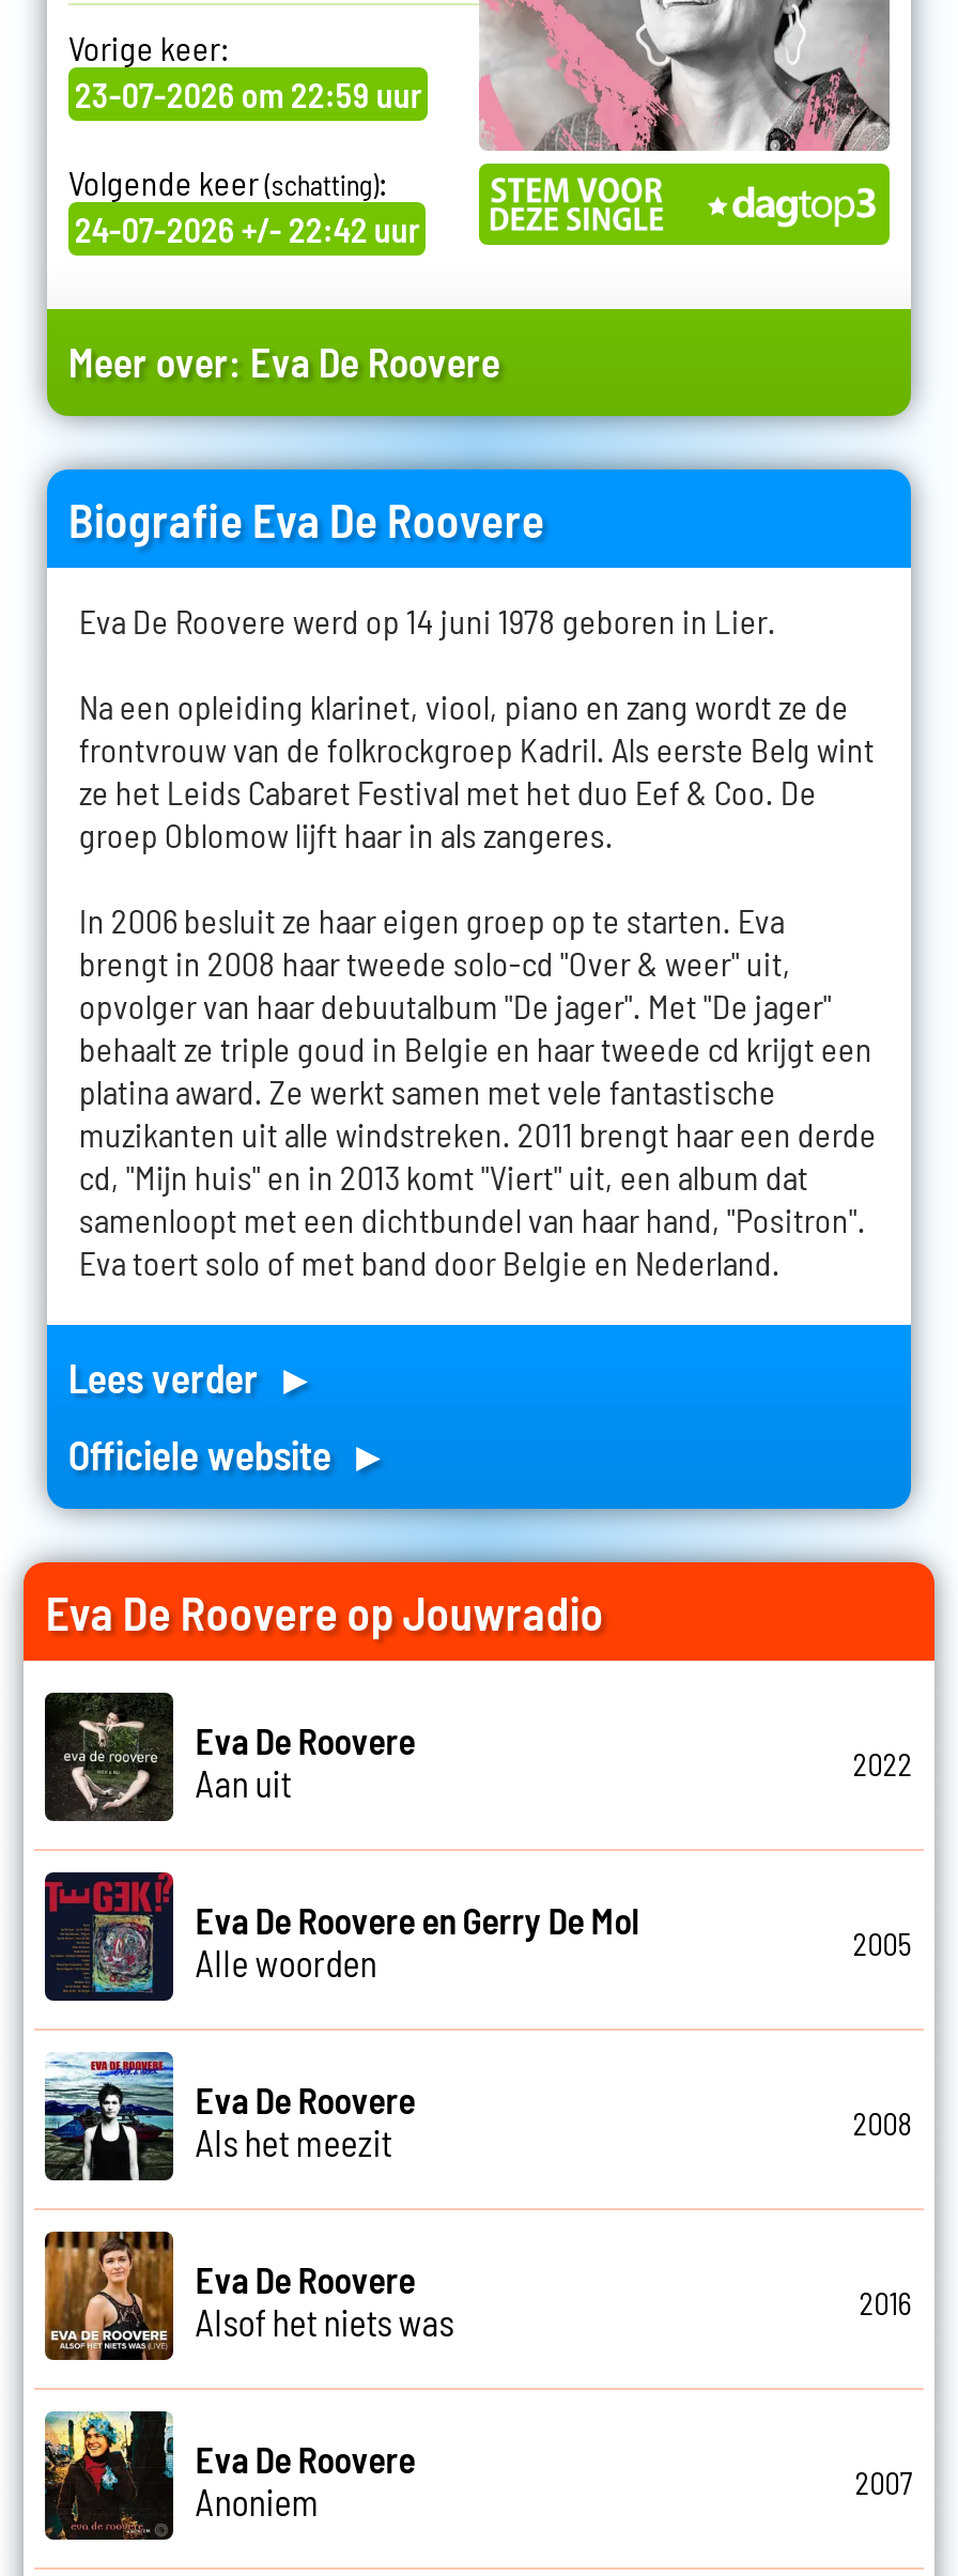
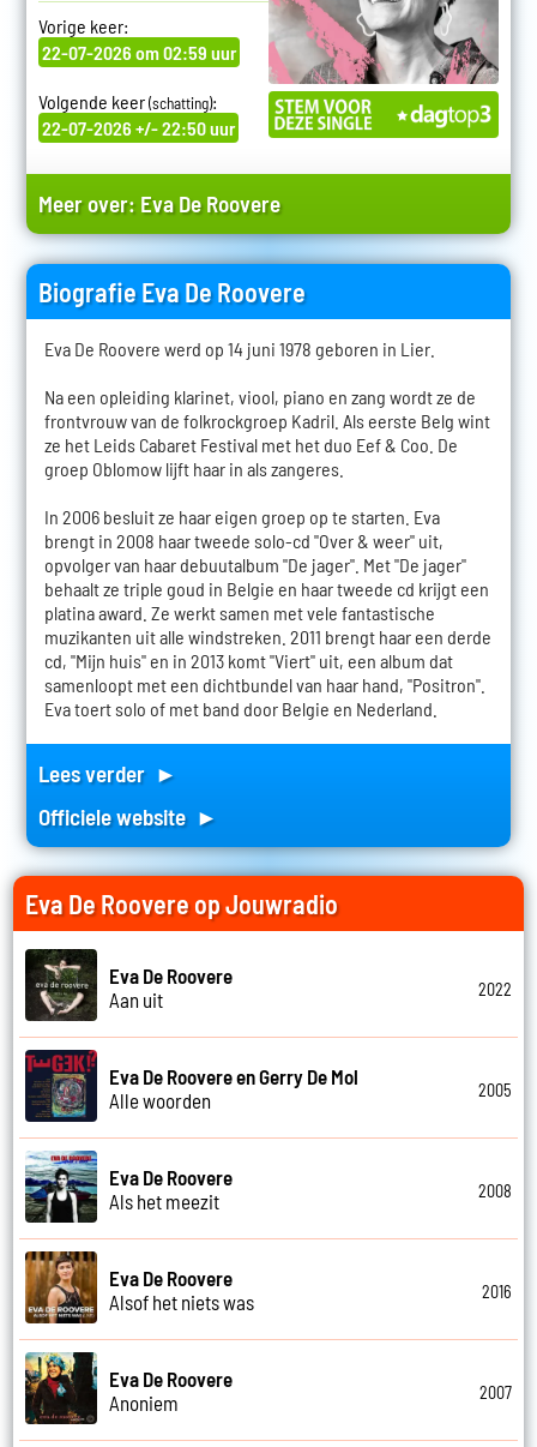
[74,74,421,114] 23-07-2026 om 22:59 uur -> [42,41,236,64] 22-07-2026 om 02:59 uur
[74,208,419,249] 24-07-2026 +/- 22:42 uur -> [42,117,235,140] 22-07-2026 +/- 22:50 uur

